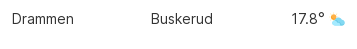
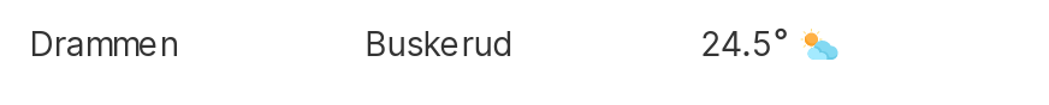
[291,10,318,27] 17.8 -> [701,23,773,63] 24.5

